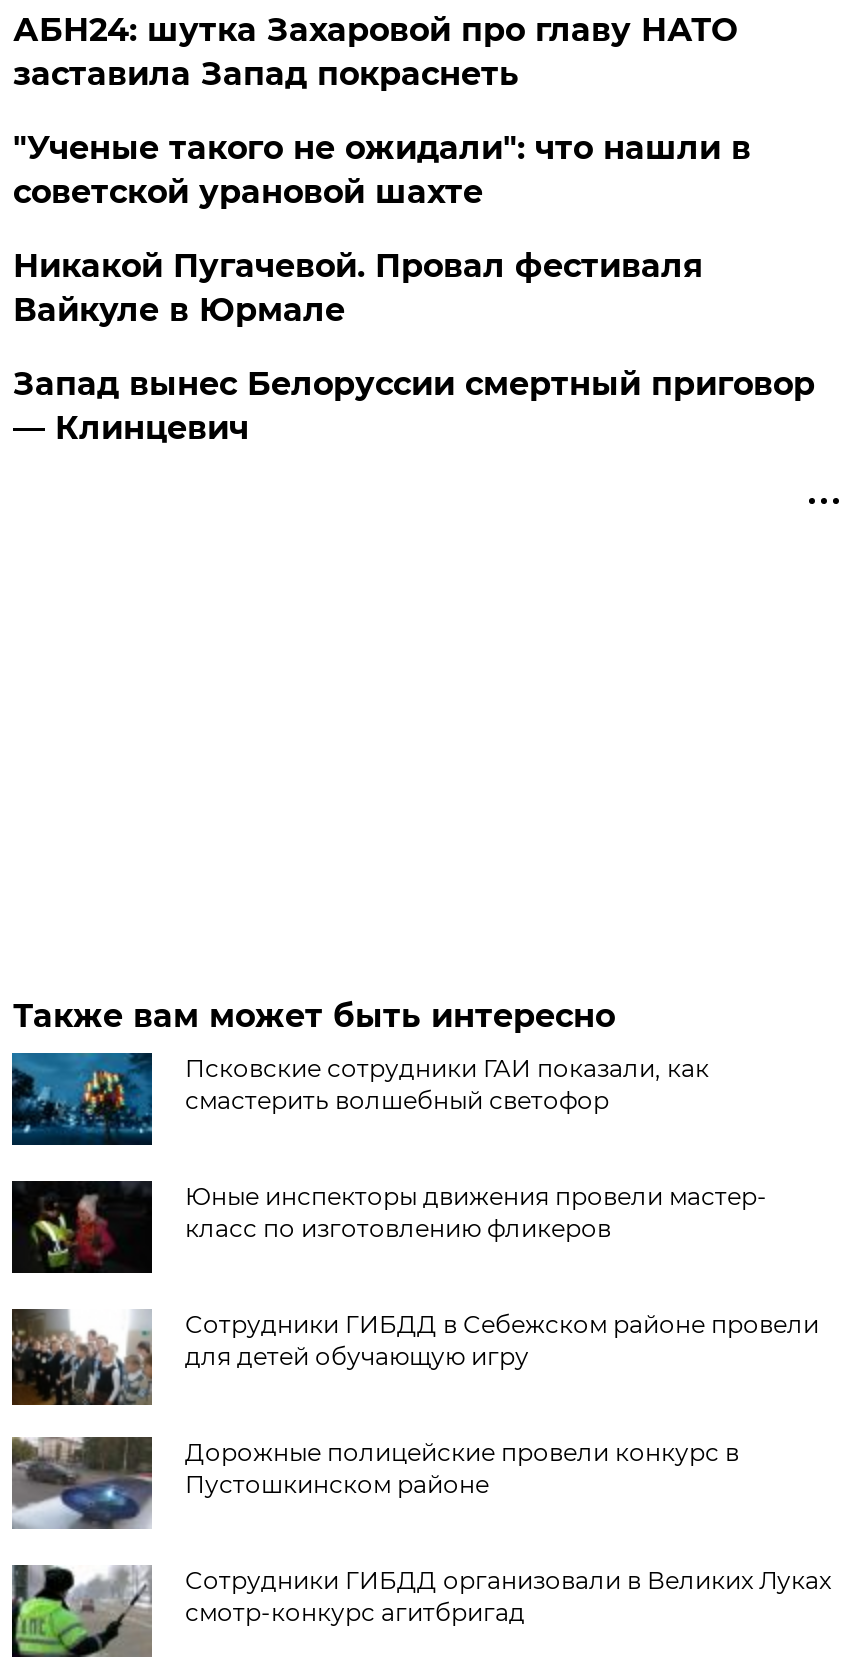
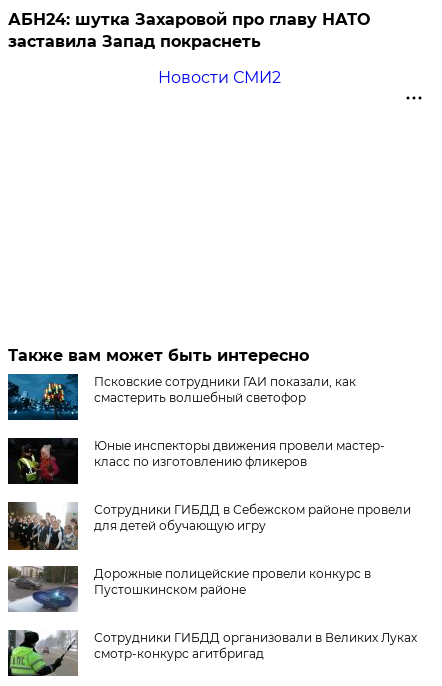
[13,129,815,447] "Ученые такого не ожидали": что нашли в | советской урановой шахте | Никакой Пугачевой. Провал фестиваля | Вайкуле в Юрмале | Запад вынес Белоруссии смертный приговор | — Клинцевич -> [158,68,281,87] Новости СМИ2

